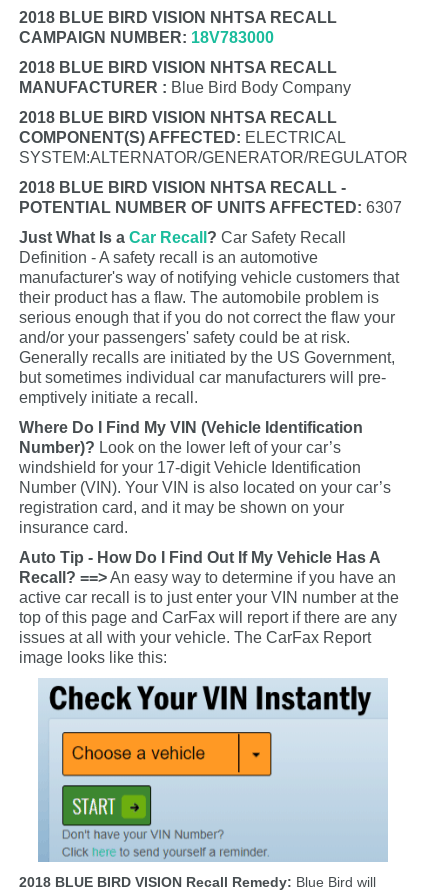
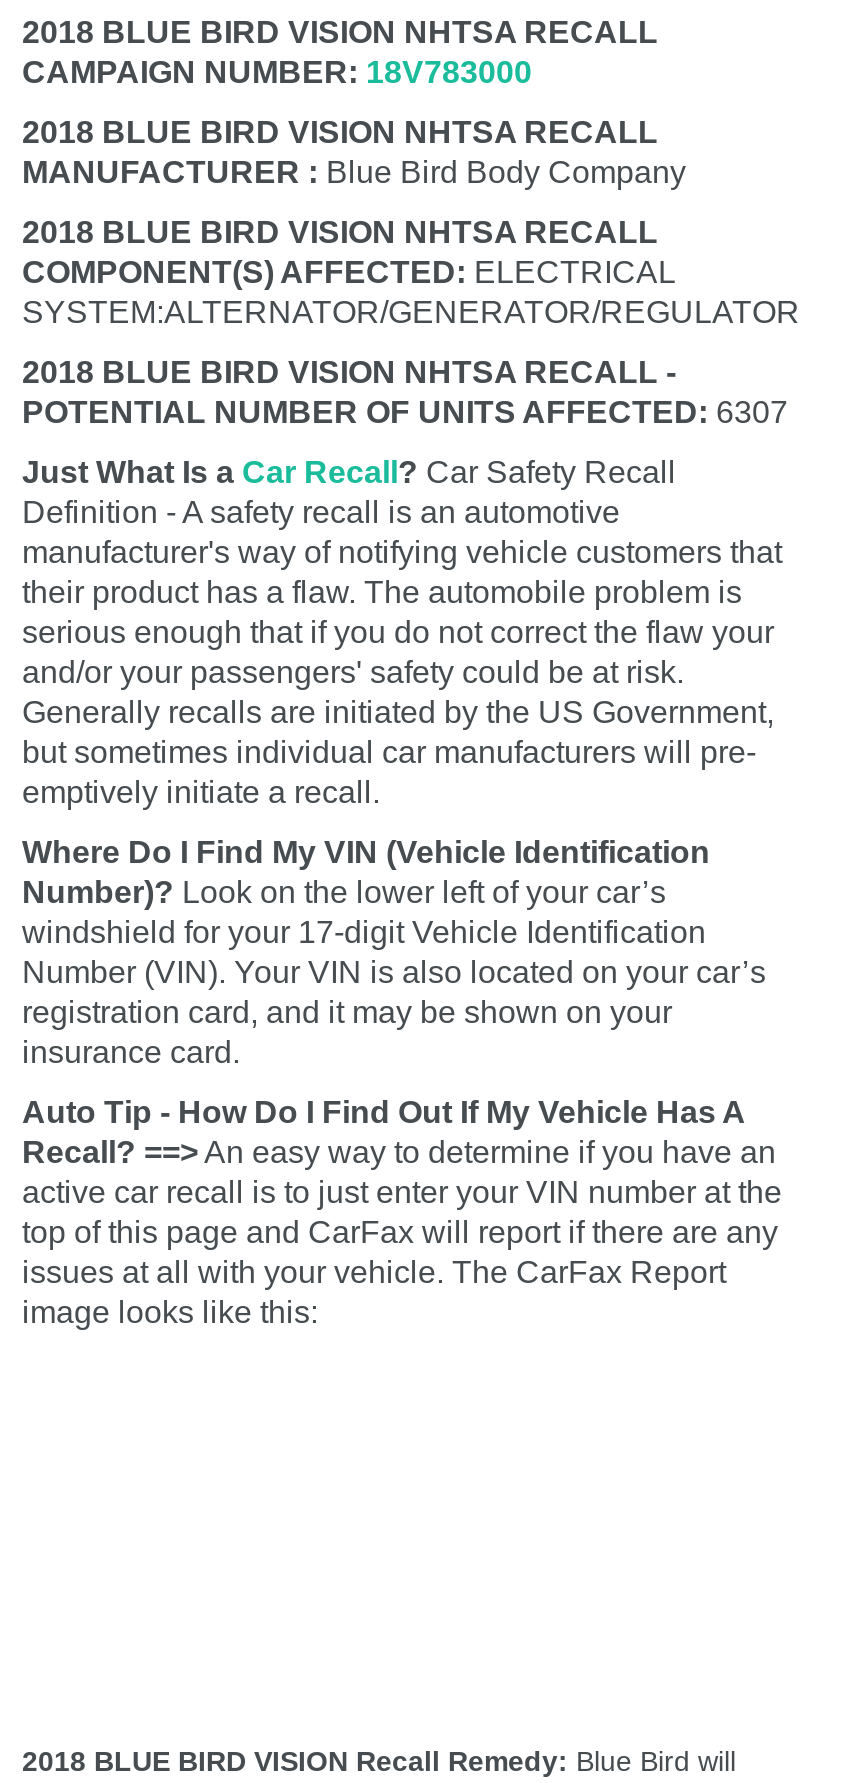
[37,678,388,863] [image] -> none

